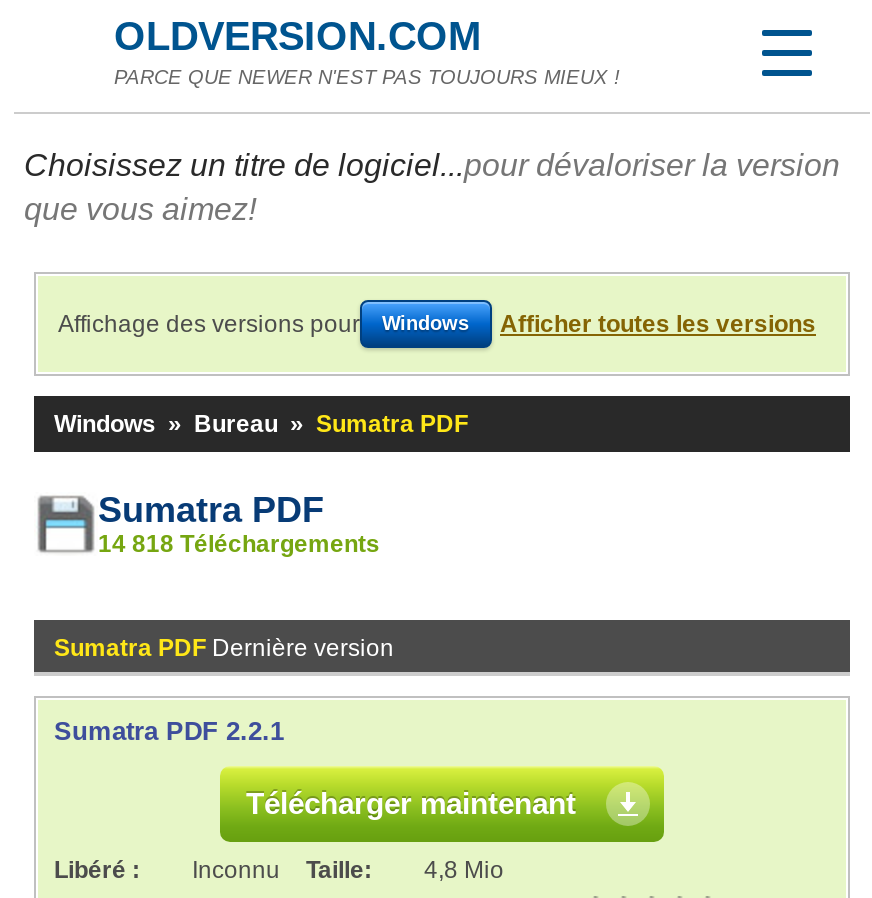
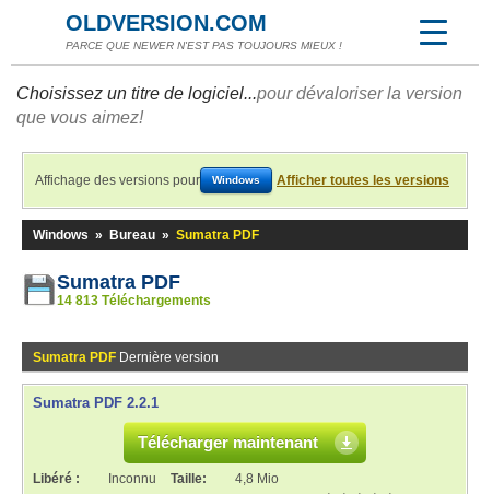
[98,530,380,558] 14 818 Téléchargements -> [57,293,211,308] 14 813 Téléchargements

